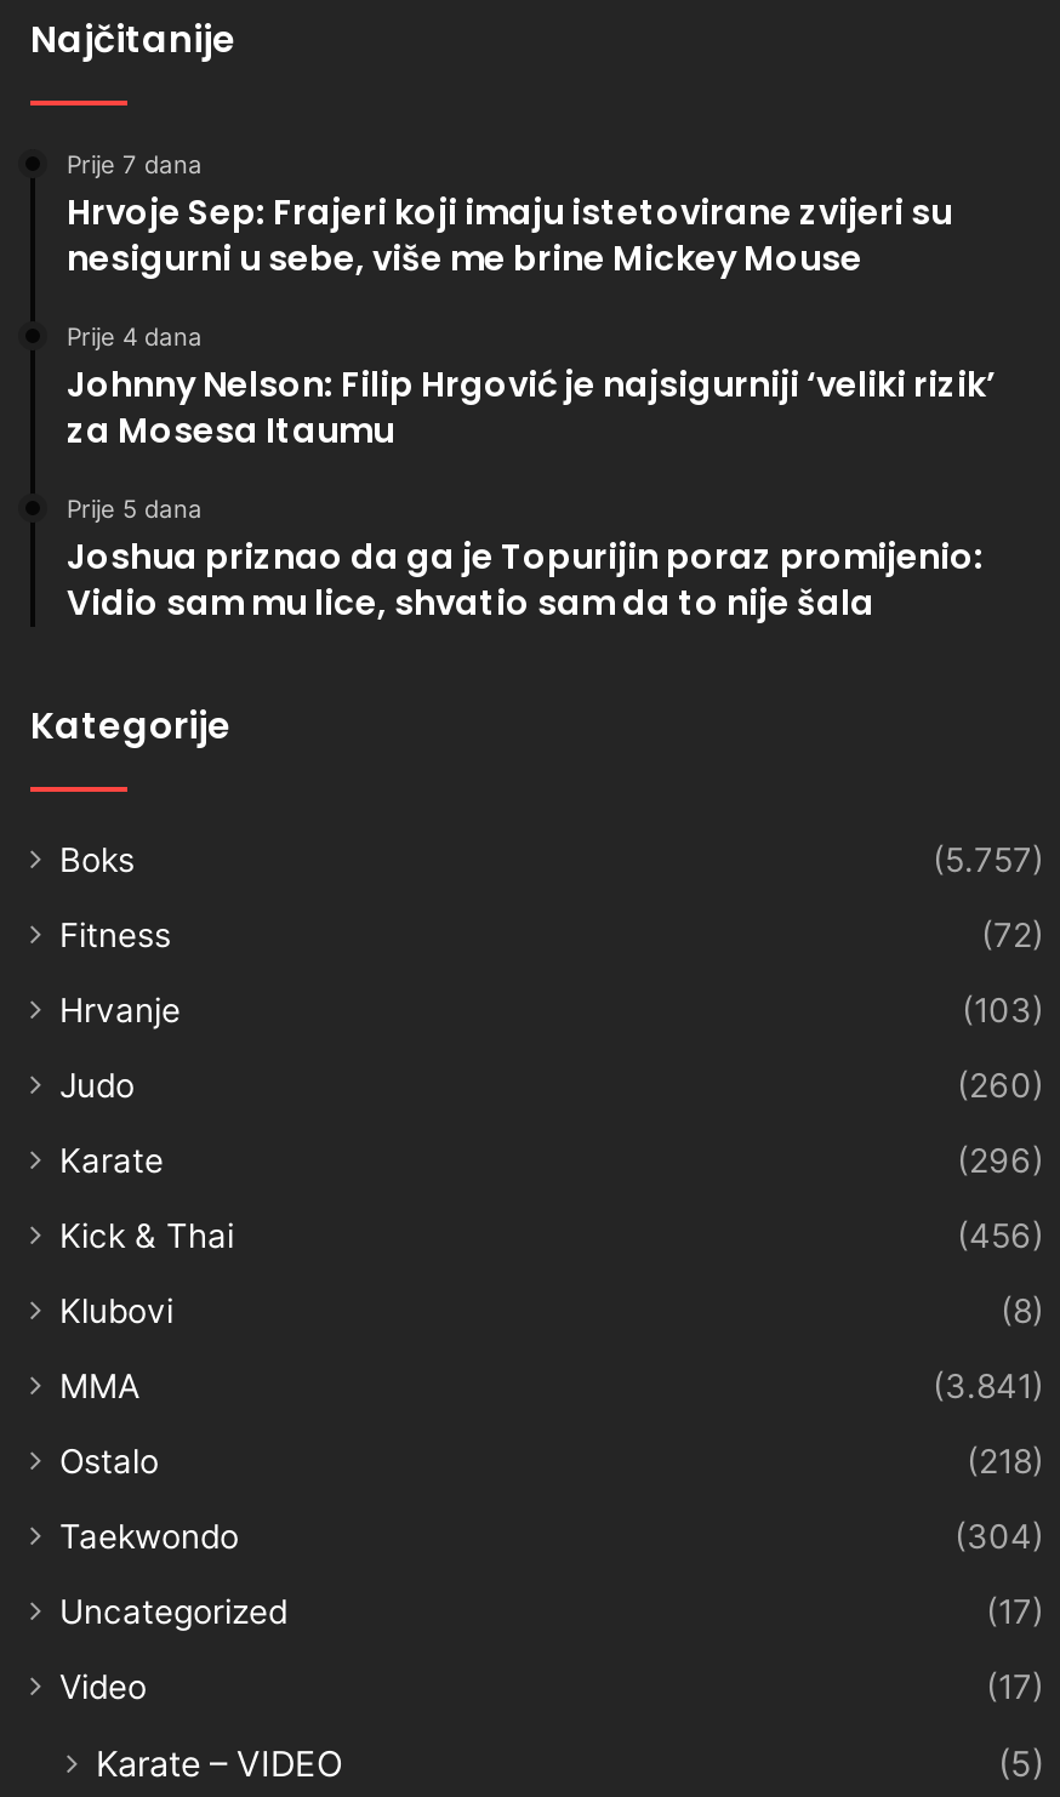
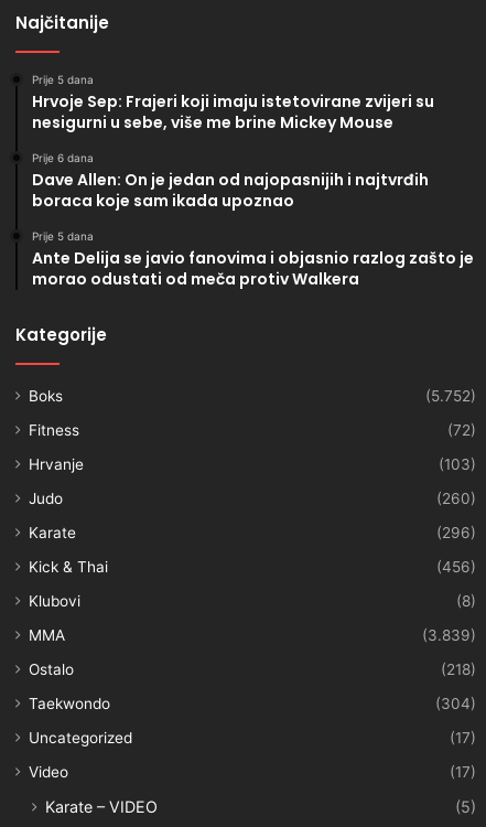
[67,149,203,178] Prije 7 dana -> [32,73,94,86] Prije 5 dana
[67,321,996,455] Prije 4 dana | Johnny Nelson: Filip Hrgović je najsigurniji ‘veliki rizik’ | za Mosesa Itaumu -> [32,151,429,212] Prije 6 dana | Dave Allen: On je jedan od najopasnijih i najtvrđih | boraca koje sam ikada upoznao
[67,532,984,627] Joshua priznao da ga je Topurijin poraz promijenio: | Vidio sam mu lice, shvatio sam da to nije šala -> [32,247,474,290] Ante Delija se javio fanovima i objasnio razlog zašto je | morao odustati od meča protiv Walkera
[933,840,1044,879] (5.757) -> [425,387,476,405] (5.752)
[933,1367,1044,1405] (3.841) -> [422,626,476,644] (3.839)

